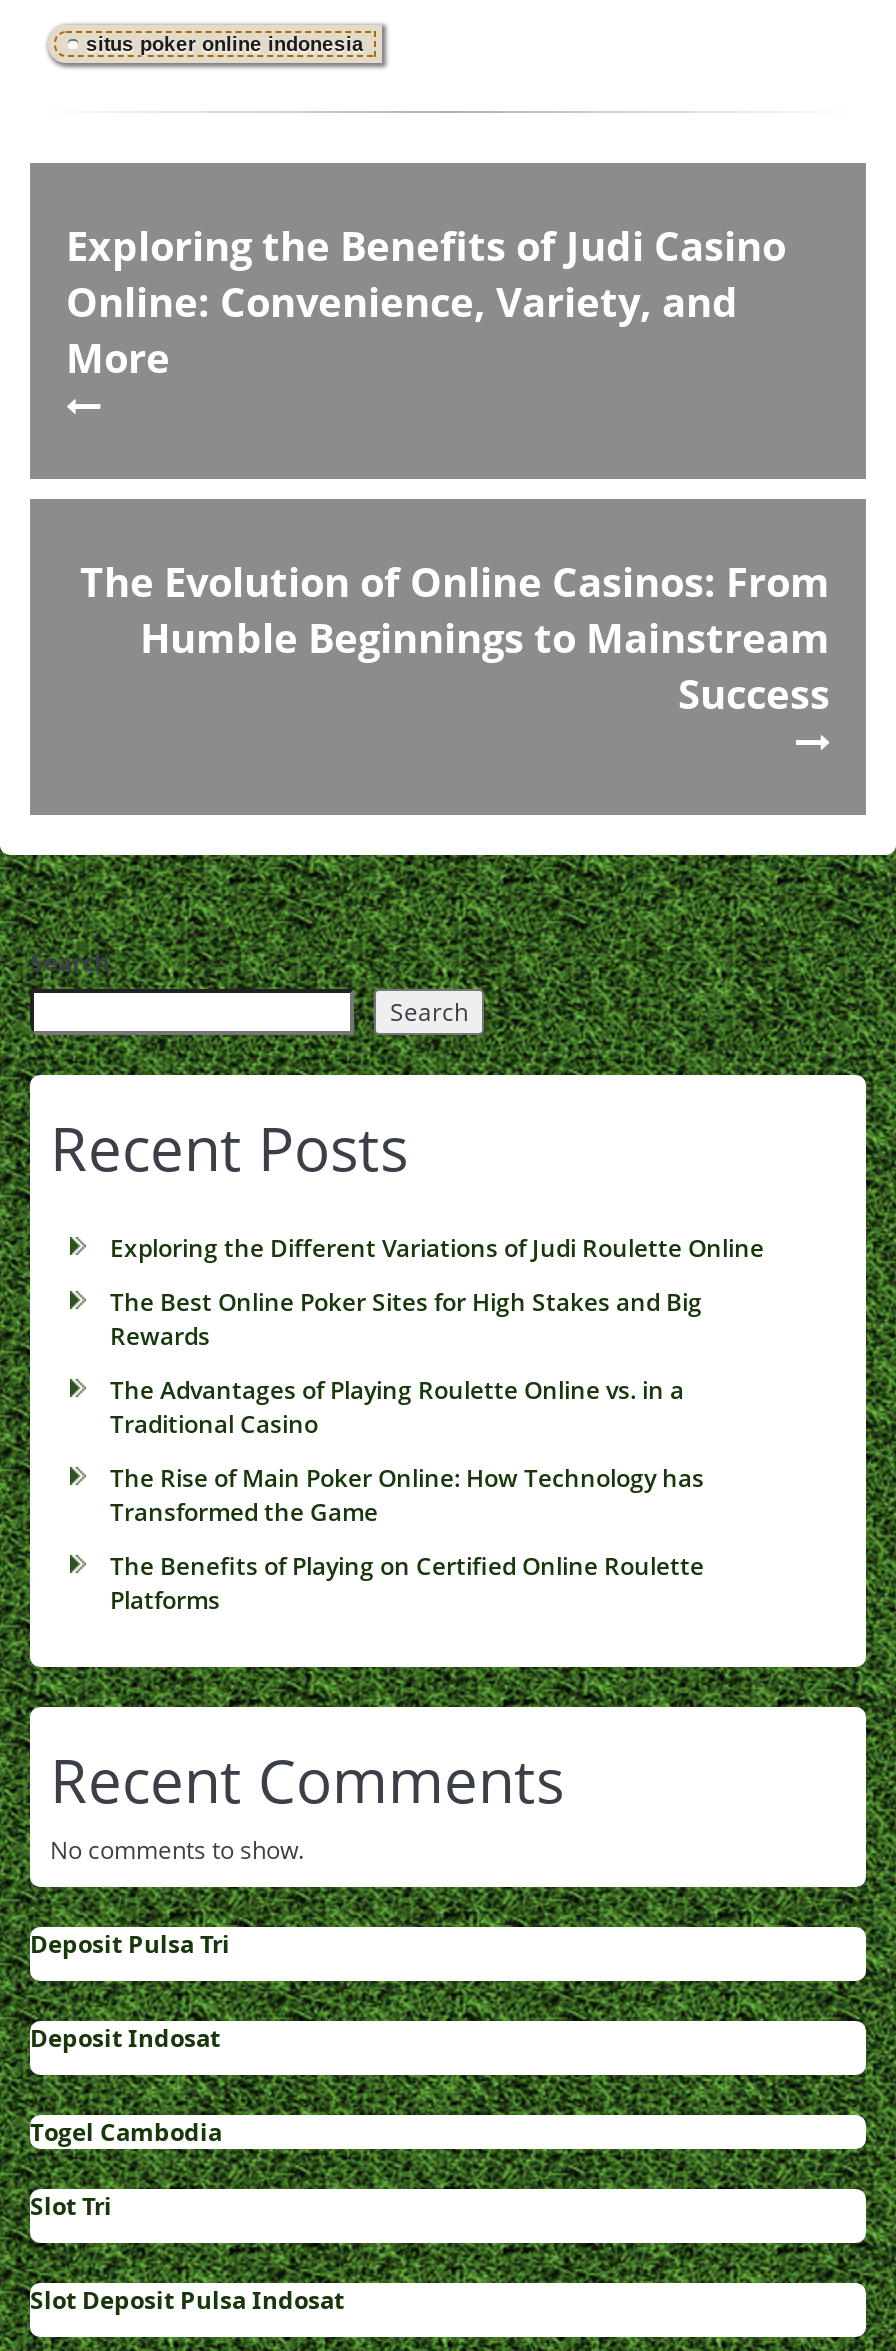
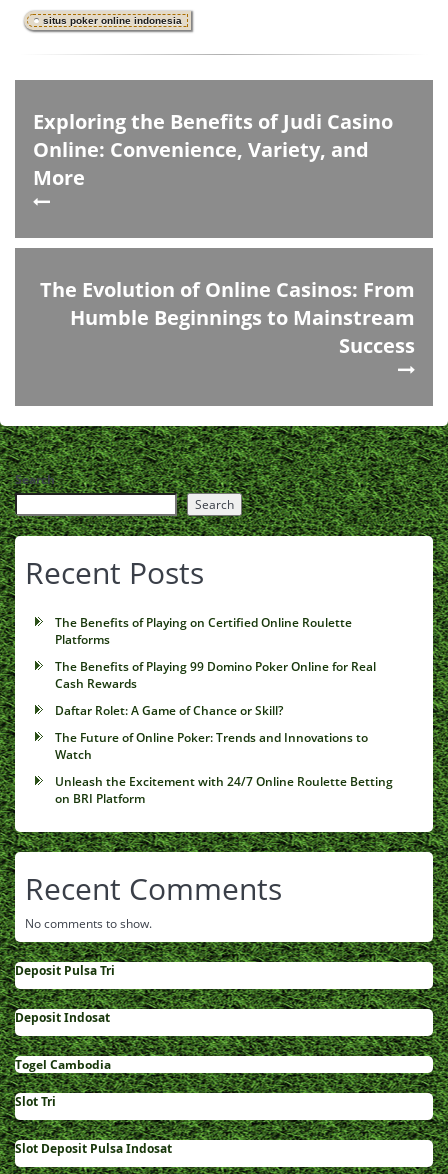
[110,1231,764,1529] Exploring the Different Variations of Judi Roulette Online | The Best Online Poker Sites for High Stakes and Big | Rewards | The Advantages of Playing Roulette Online vs. in a | Traditional Casino | The Rise of Main Poker Online: How Technology has | Transformed the Game -> none
moved [110,1549,704,1617] -> [55,614,352,648]: The Benefits of Playing on Certified Online Roulette | Platforms
none -> [55,658,393,807] The Benefits of Playing 99 Domino Poker Online for Real | Cash Rewards | Daftar Rolet: A Game of Chance or Skill? | The Future of Online Poker: Trends and Innovations to | Watch | Unleash the Excitement with 24/7 Online Roulette Betting | on BRI Platform

